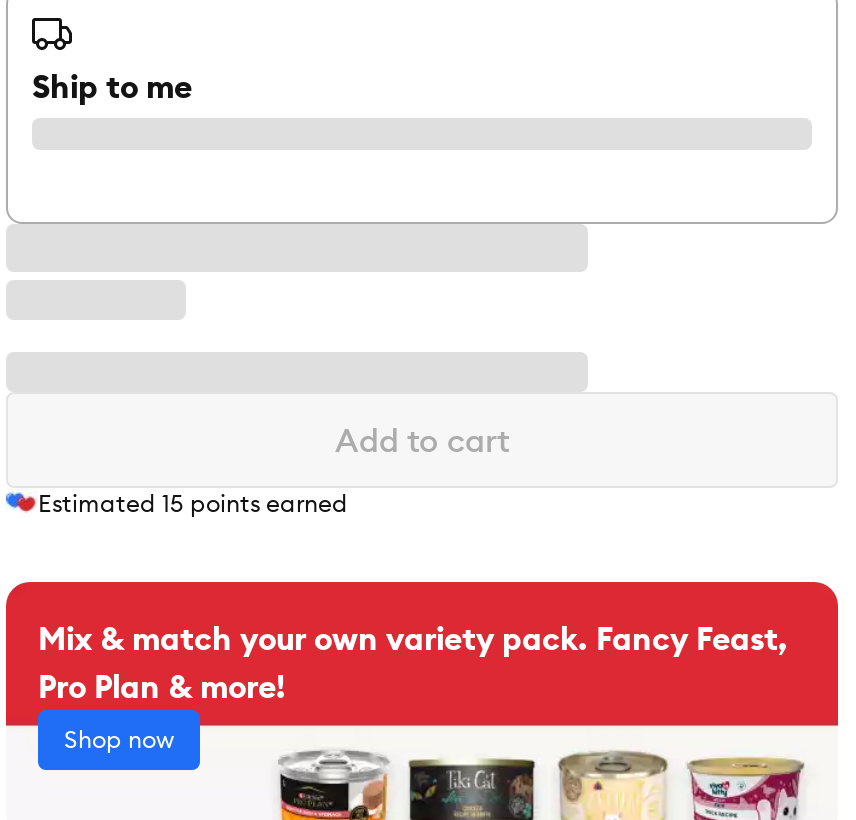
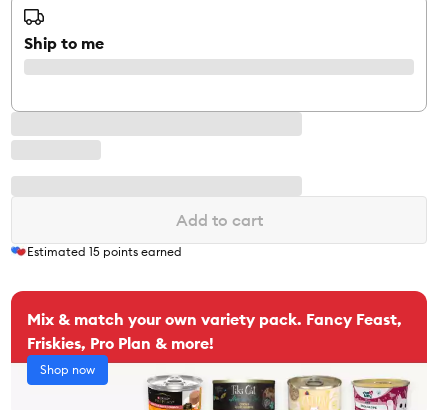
[38,667,286,707] Pro Plan & more! -> [27,333,214,353] Friskies, Pro Plan & more!

